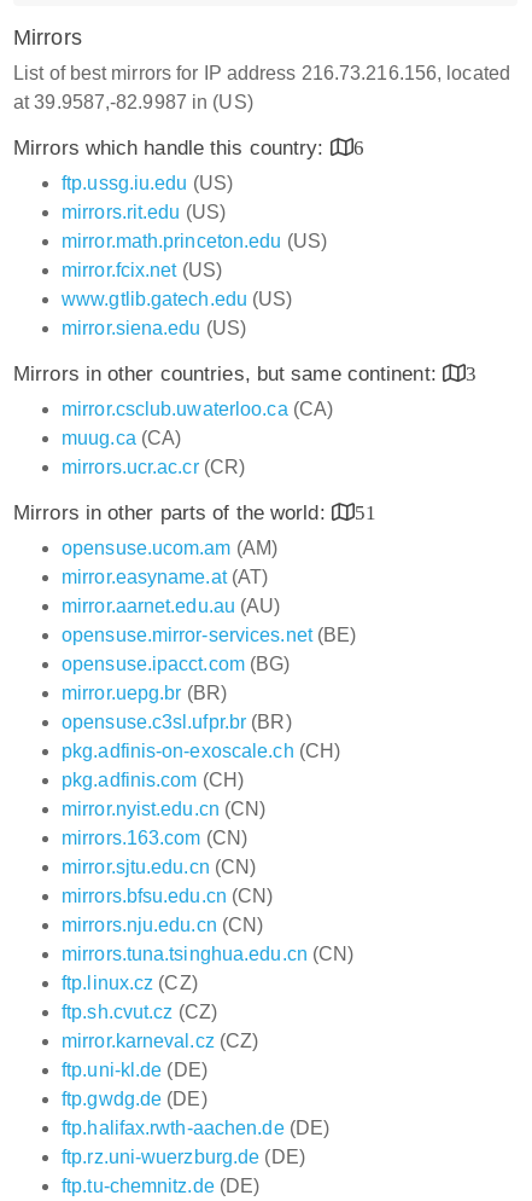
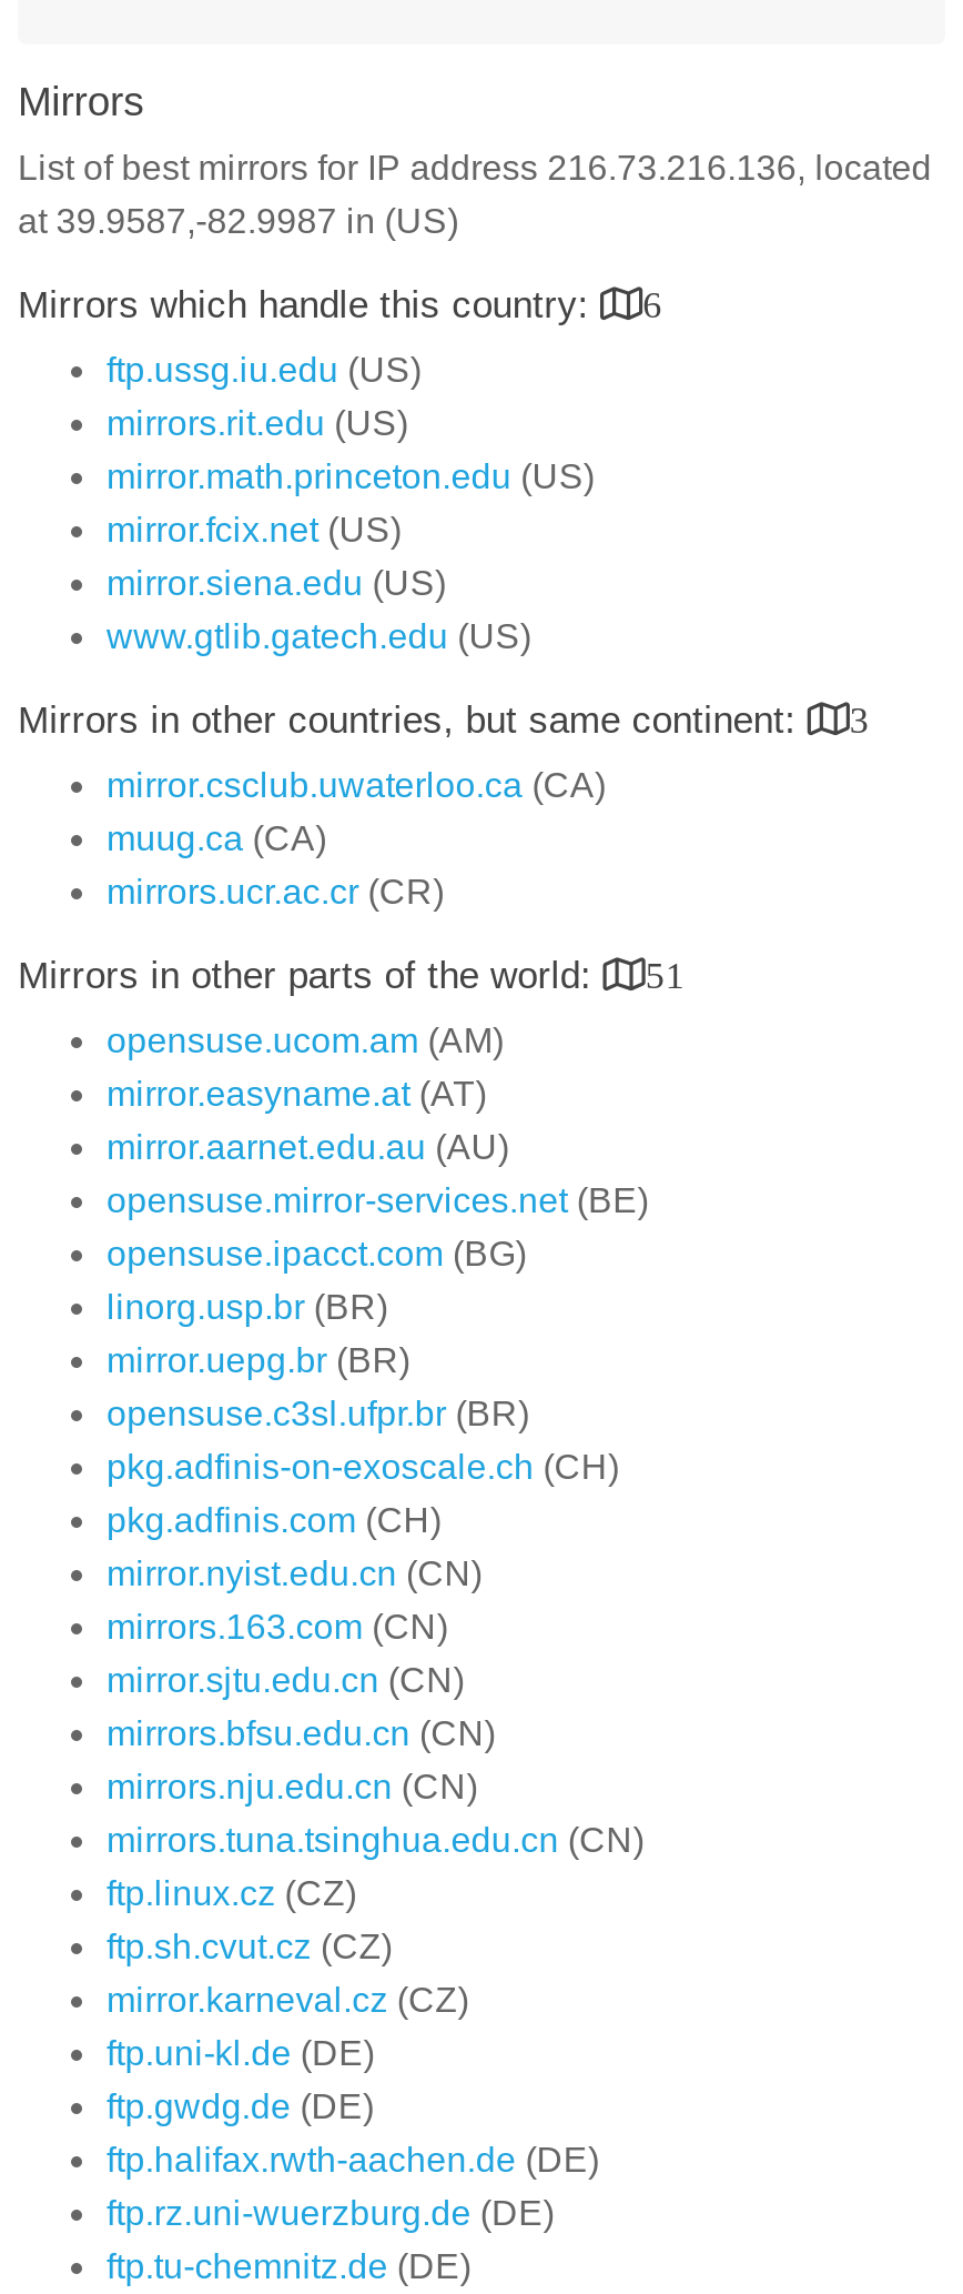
[13,63,510,83] List of best mirrors for IP address 216.73.216.156, located -> [18,149,932,187] List of best mirrors for IP address 216.73.216.136, located
moved [62,318,246,338] -> [107,564,446,602]: mirror.siena.edu (US)
none -> [107,1288,388,1326] linorg.usp.br (BR)

